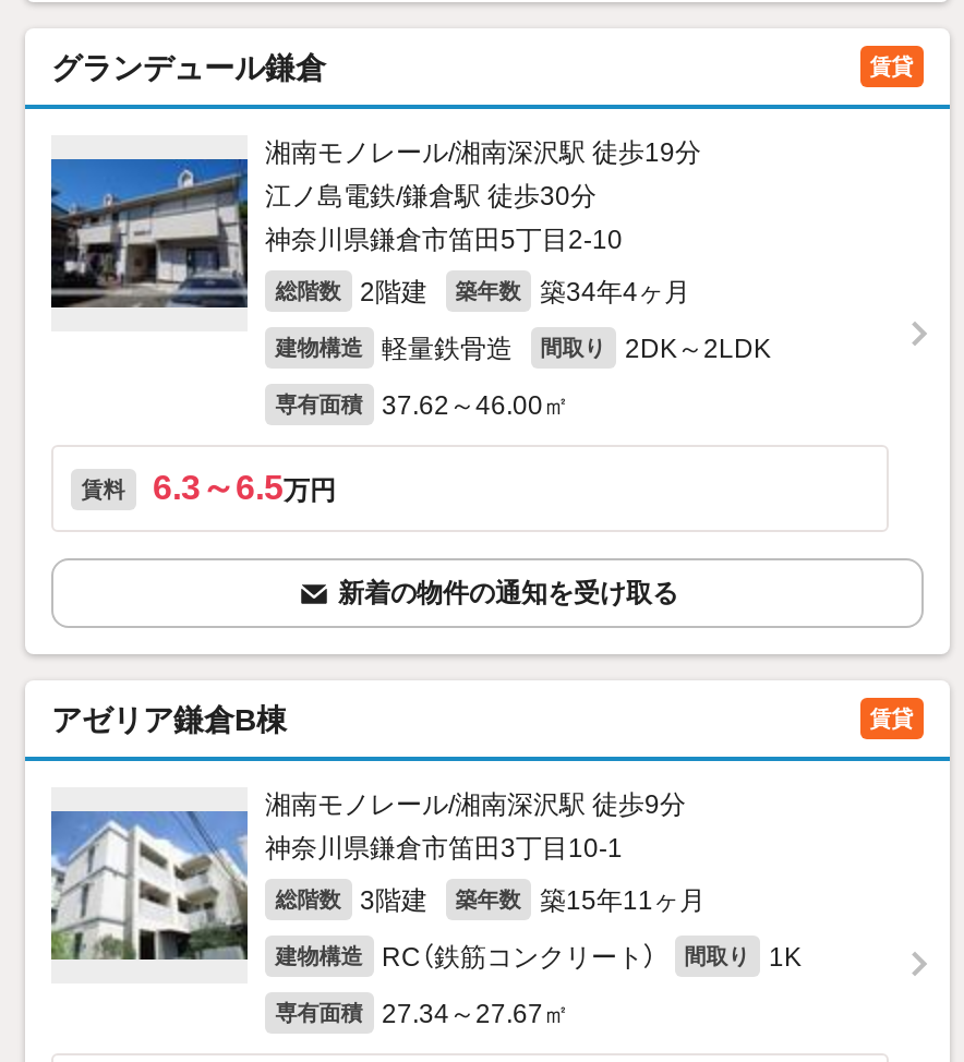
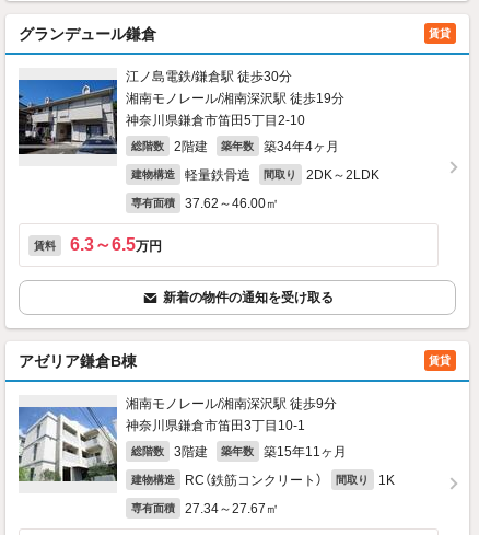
moved [265,137,701,168] -> [126,91,344,106]: 湘南モノレール/湘南深沢駅 徒歩19分
moved [265,181,597,212] -> [126,69,292,84]: 江ノ島電鉄/鎌倉駅 徒歩30分

